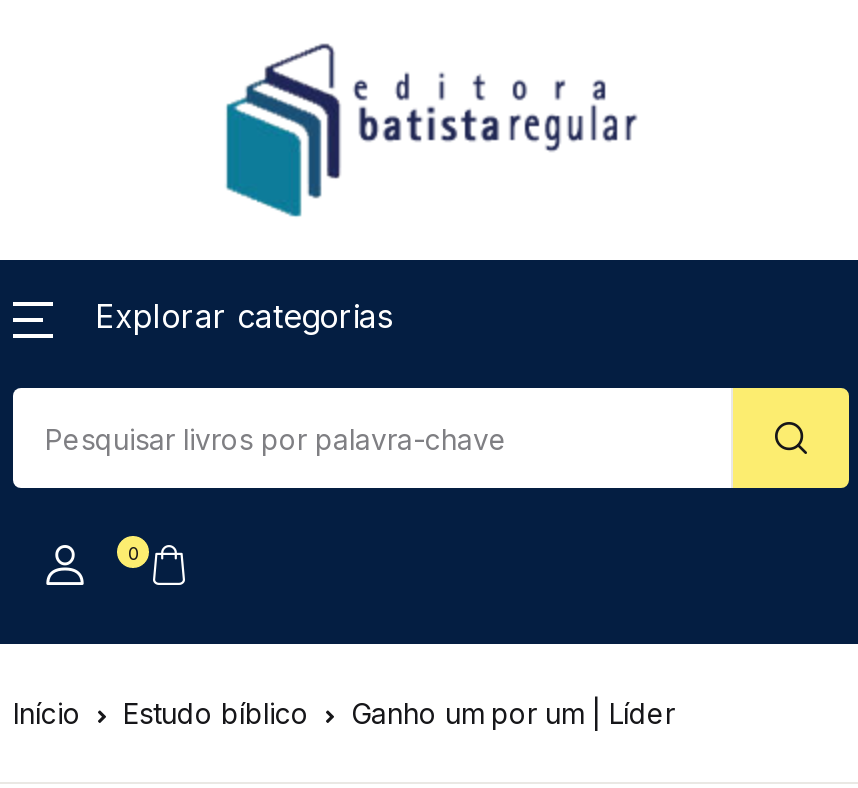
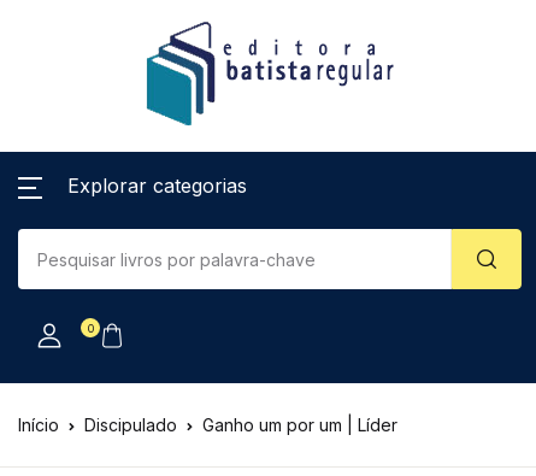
[123,696,309,730] Estudo bíblico -> [84,415,177,435] Discipulado

